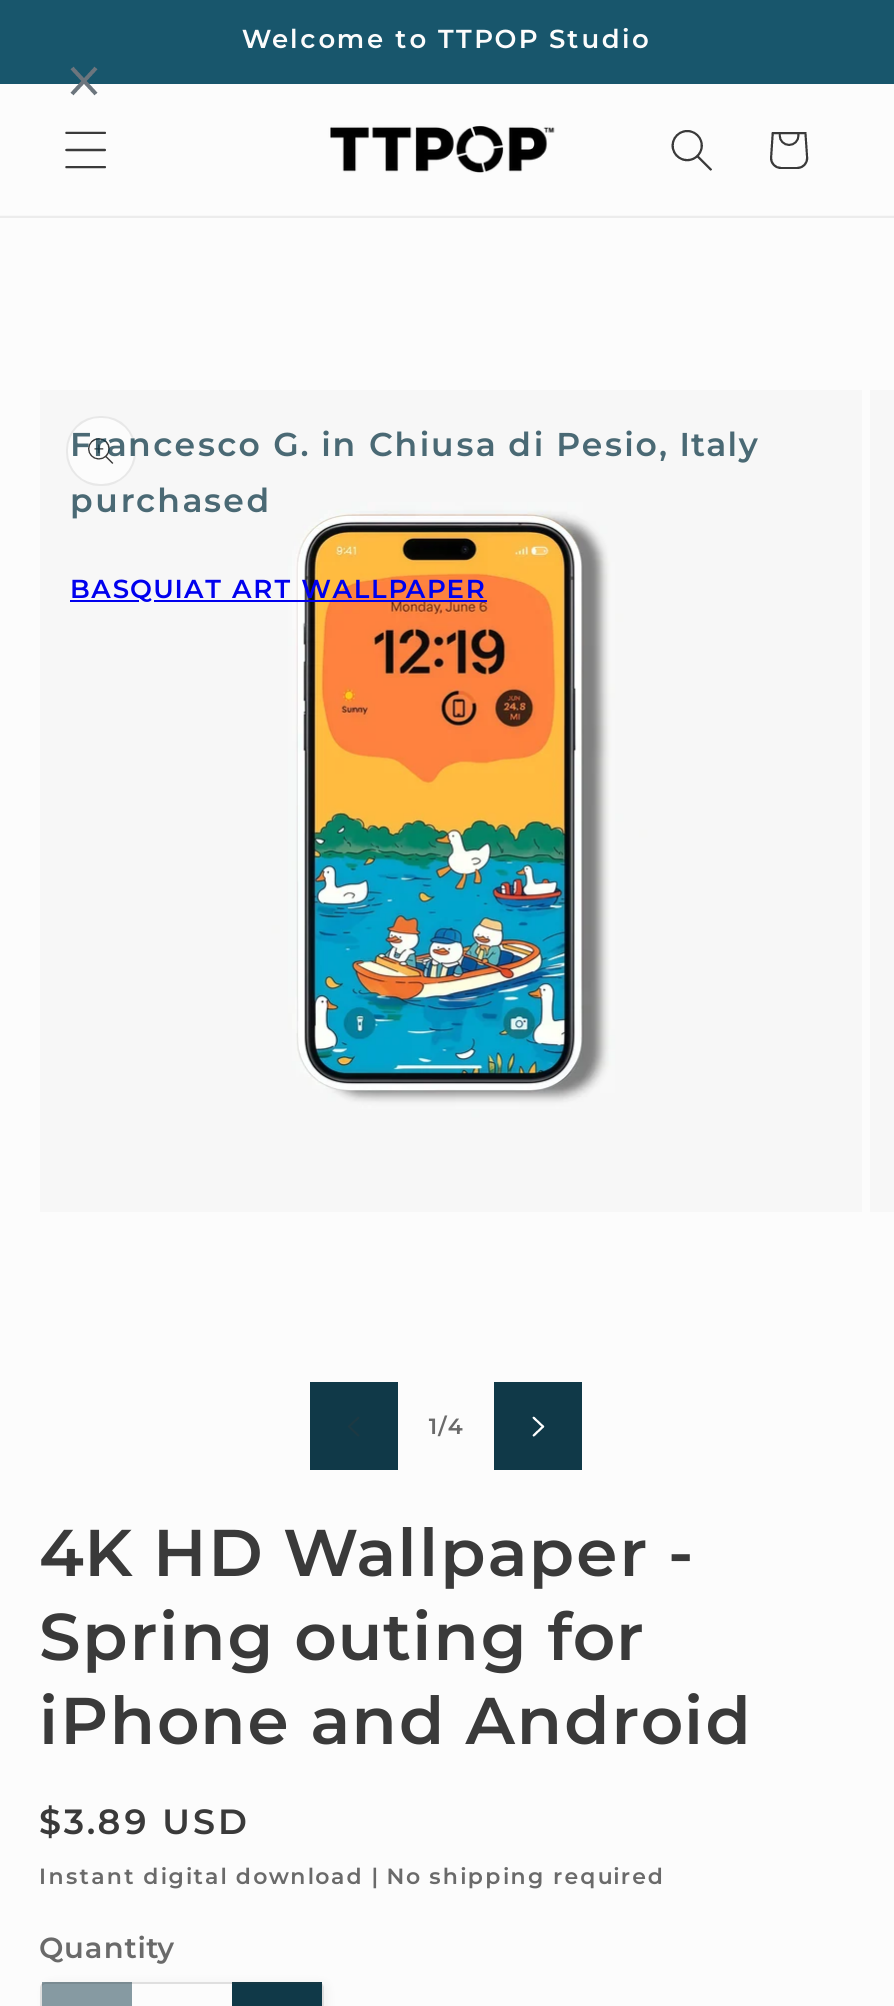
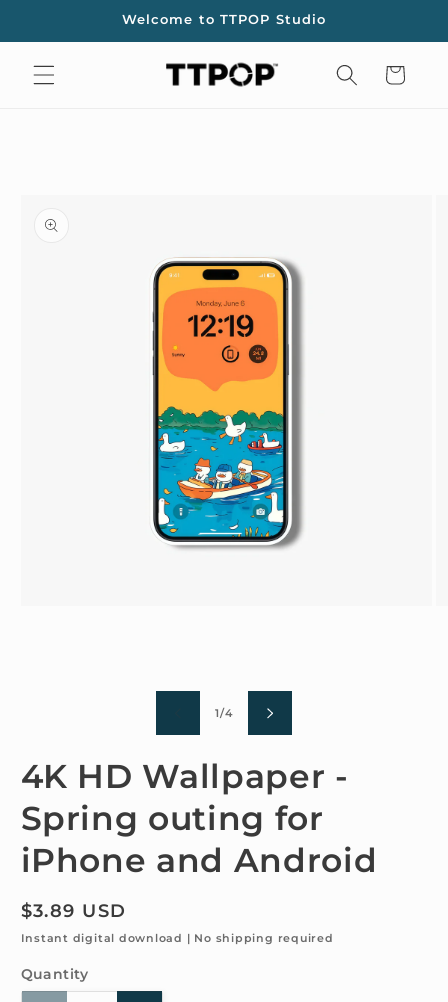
[70,423,760,603] Francesco G. in Chiusa di Pesio, Italy | purchased | BASQUIAT ART WALLPAPER -> none

